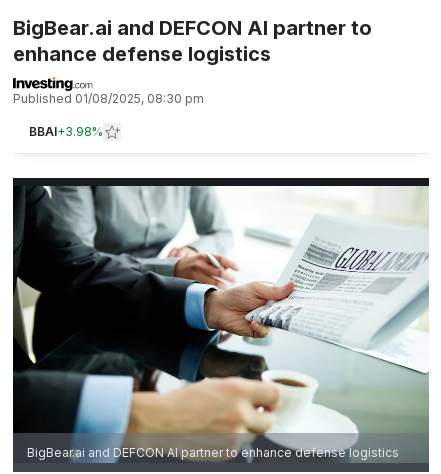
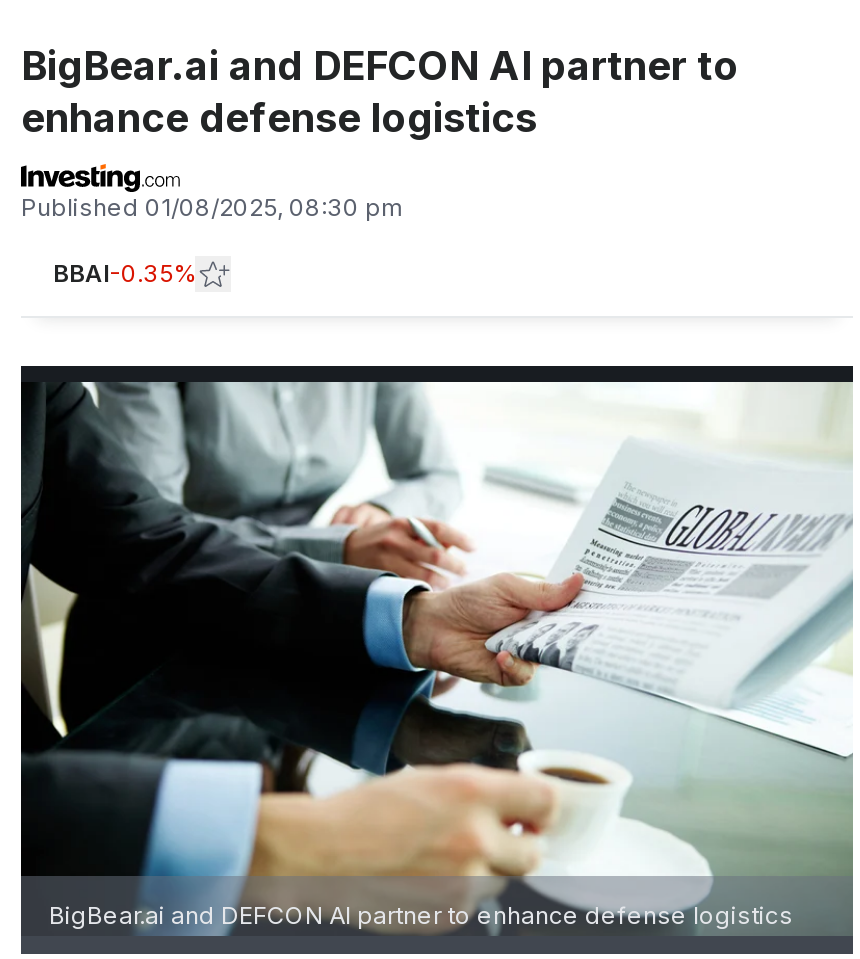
[29,124,103,139] BBAI+3.98% -> [53,258,195,288] BBAI-0.35%

